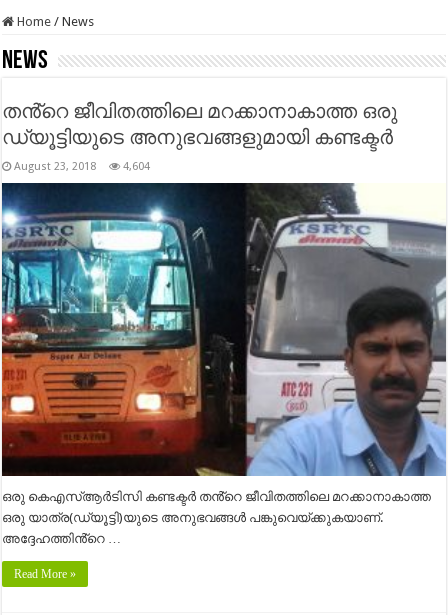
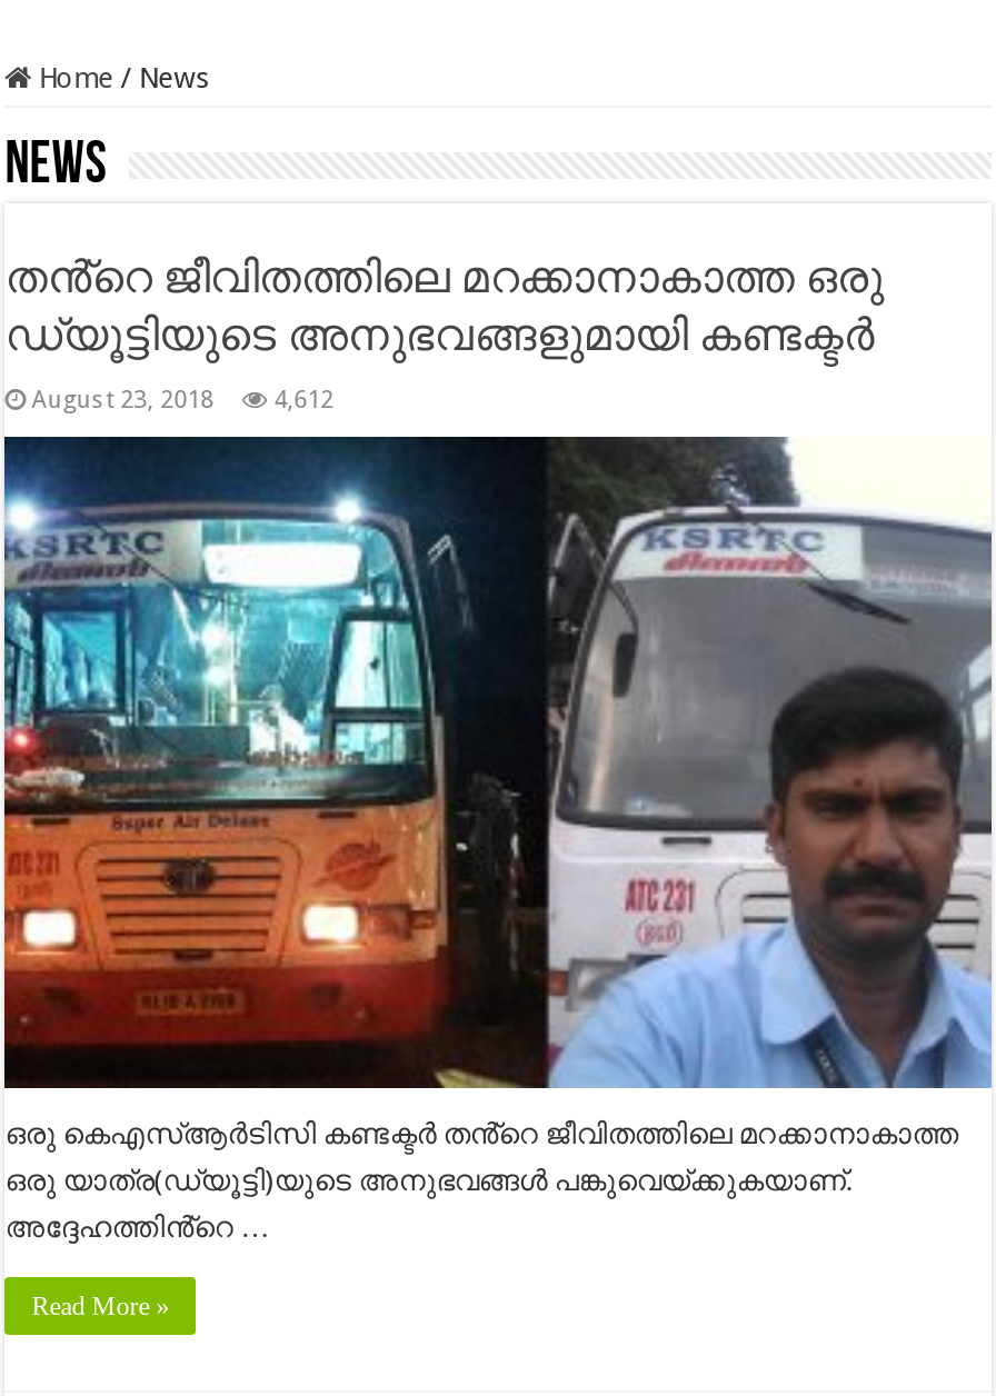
[123,160,150,173] 4,604 -> [274,386,334,415] 4,612

